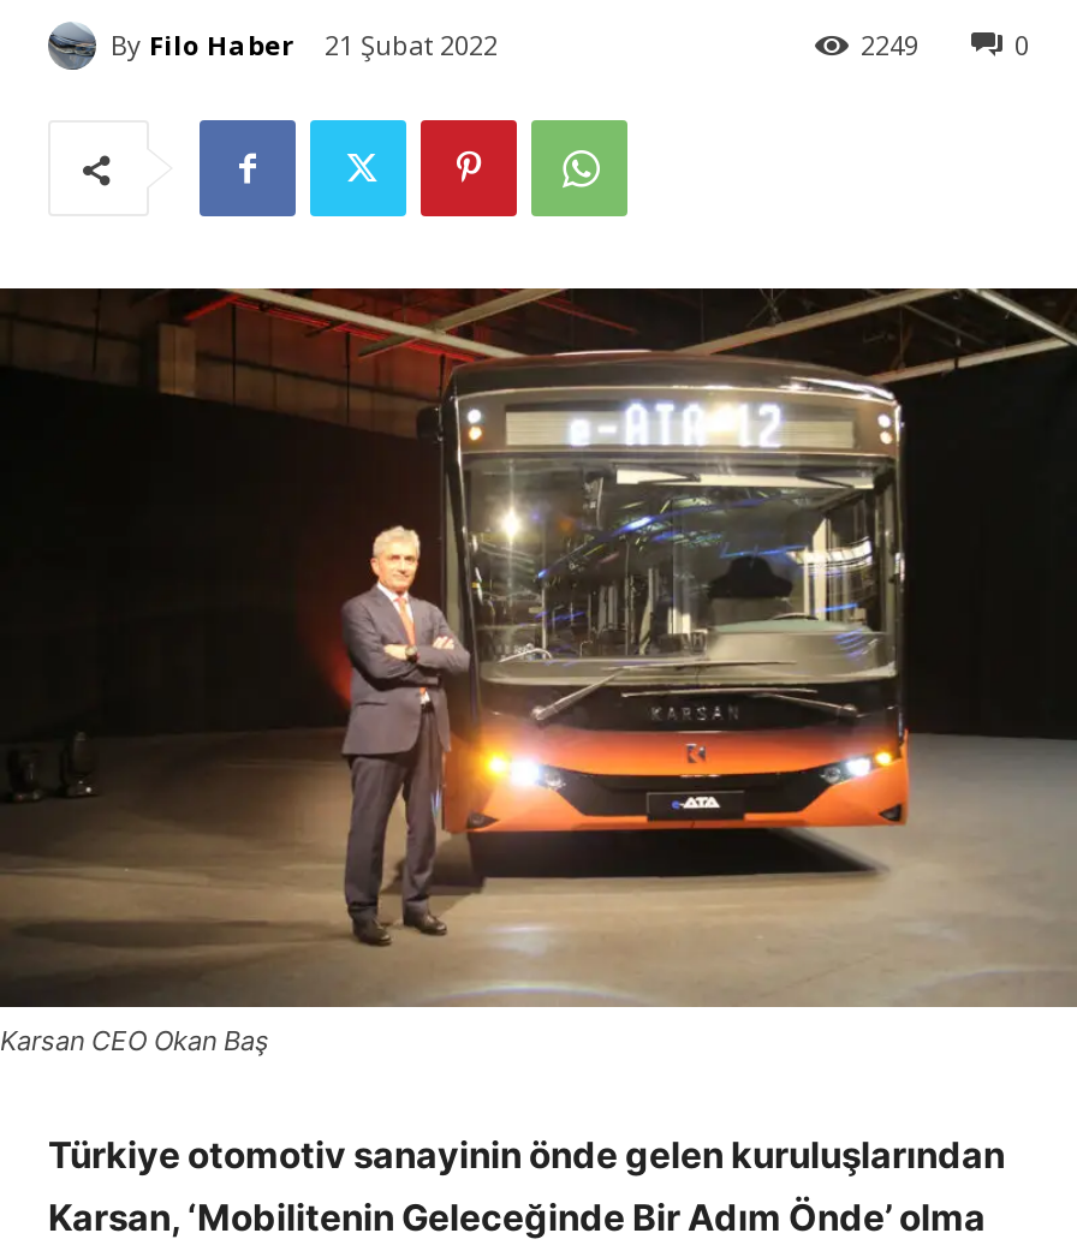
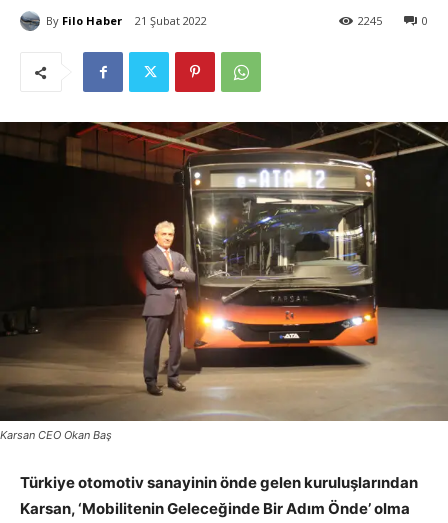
[861,27,918,63] 2249 -> [358,13,382,28] 2245

